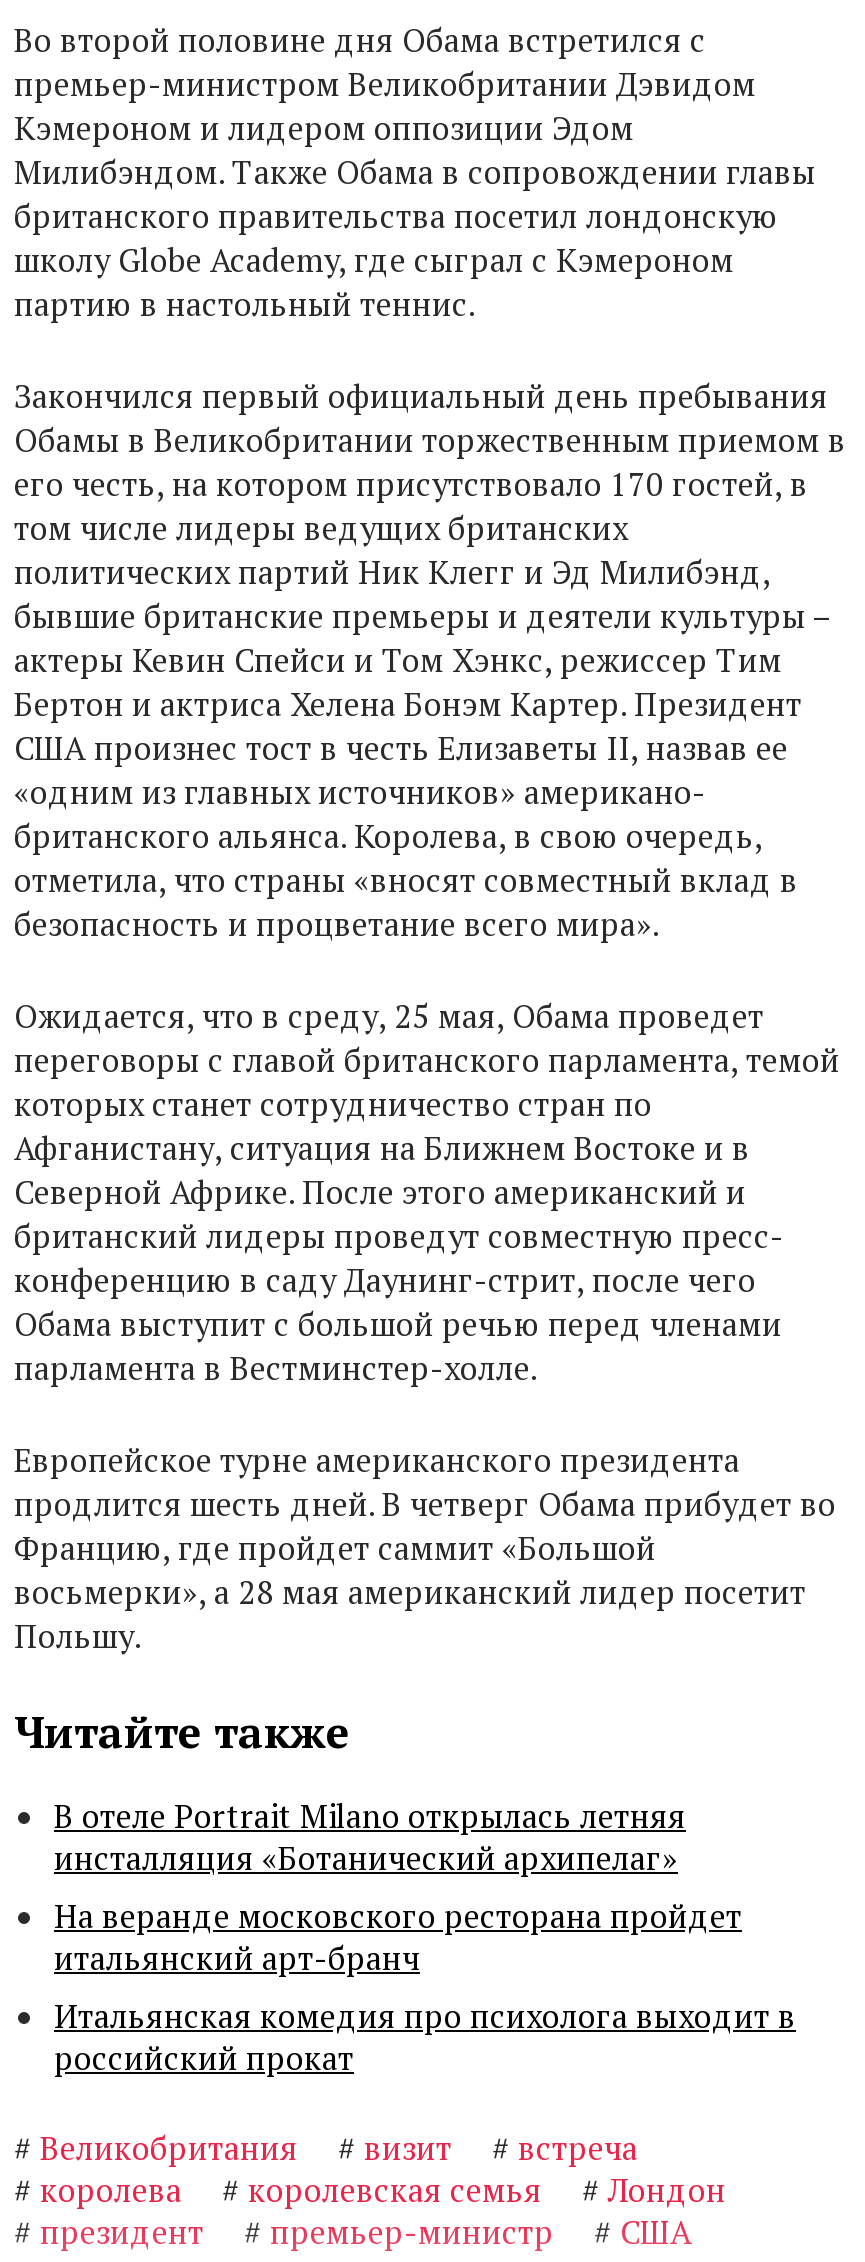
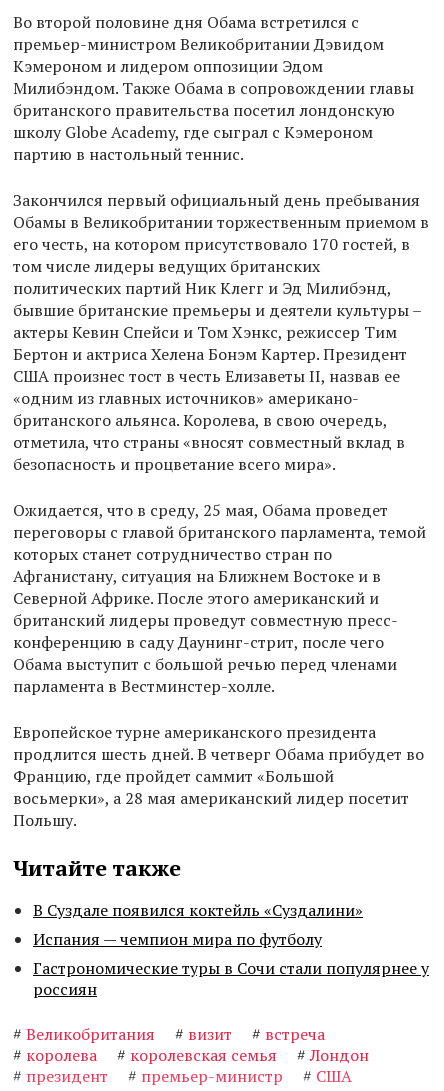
[54,1794,796,2080] В отеле Portrait Milano открылась летняя | инсталляция «Ботанический архипелаг» | На веранде московского ресторана пройдет | итальянский арт-бранч | Итальянская комедия про психолога выходит в | российский прокат -> [33,899,429,1000] В Суздале появился коктейль «Суздалини» | Испания — чемпион мира по футболу | Гастрономические туры в Сочи стали популярнее у | россиян

